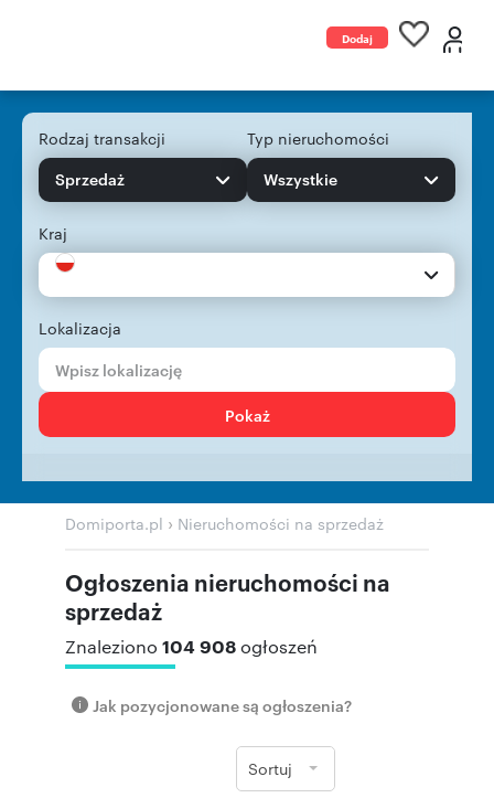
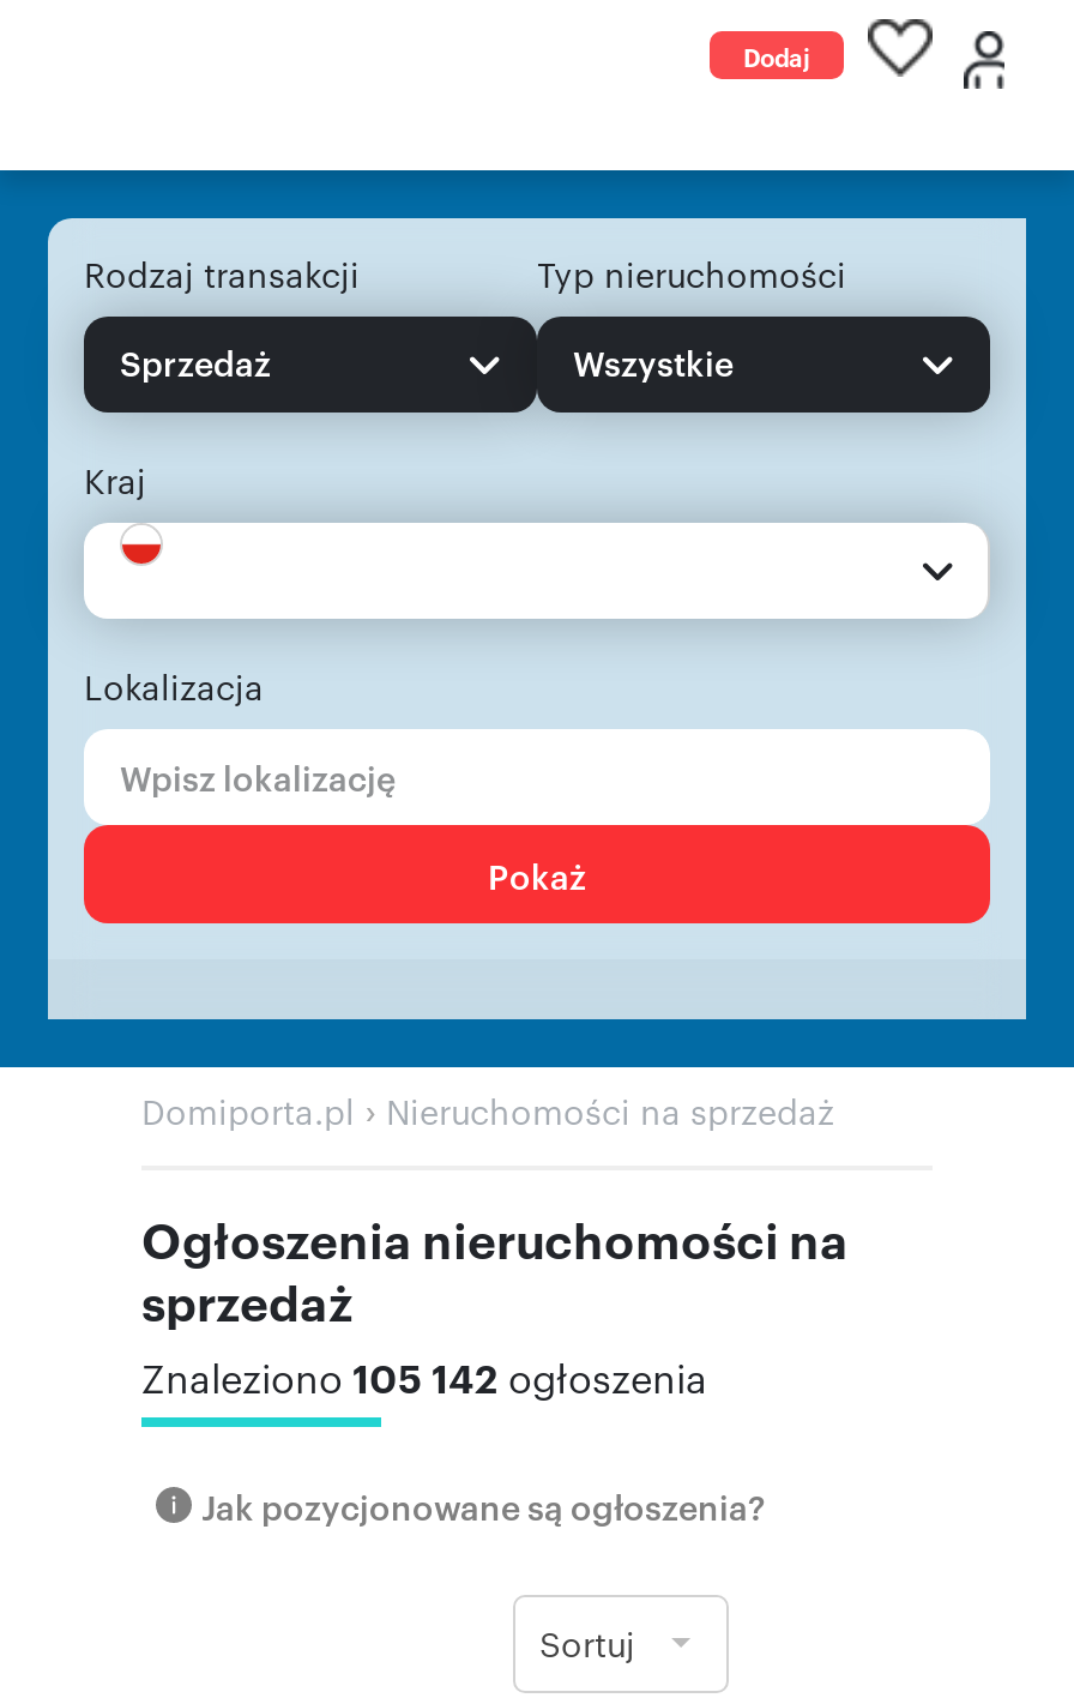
[65,634,318,658] Znaleziono 104 908 ogłoszeń -> [141,1350,707,1403] Znaleziono 105 142 ogłoszenia

